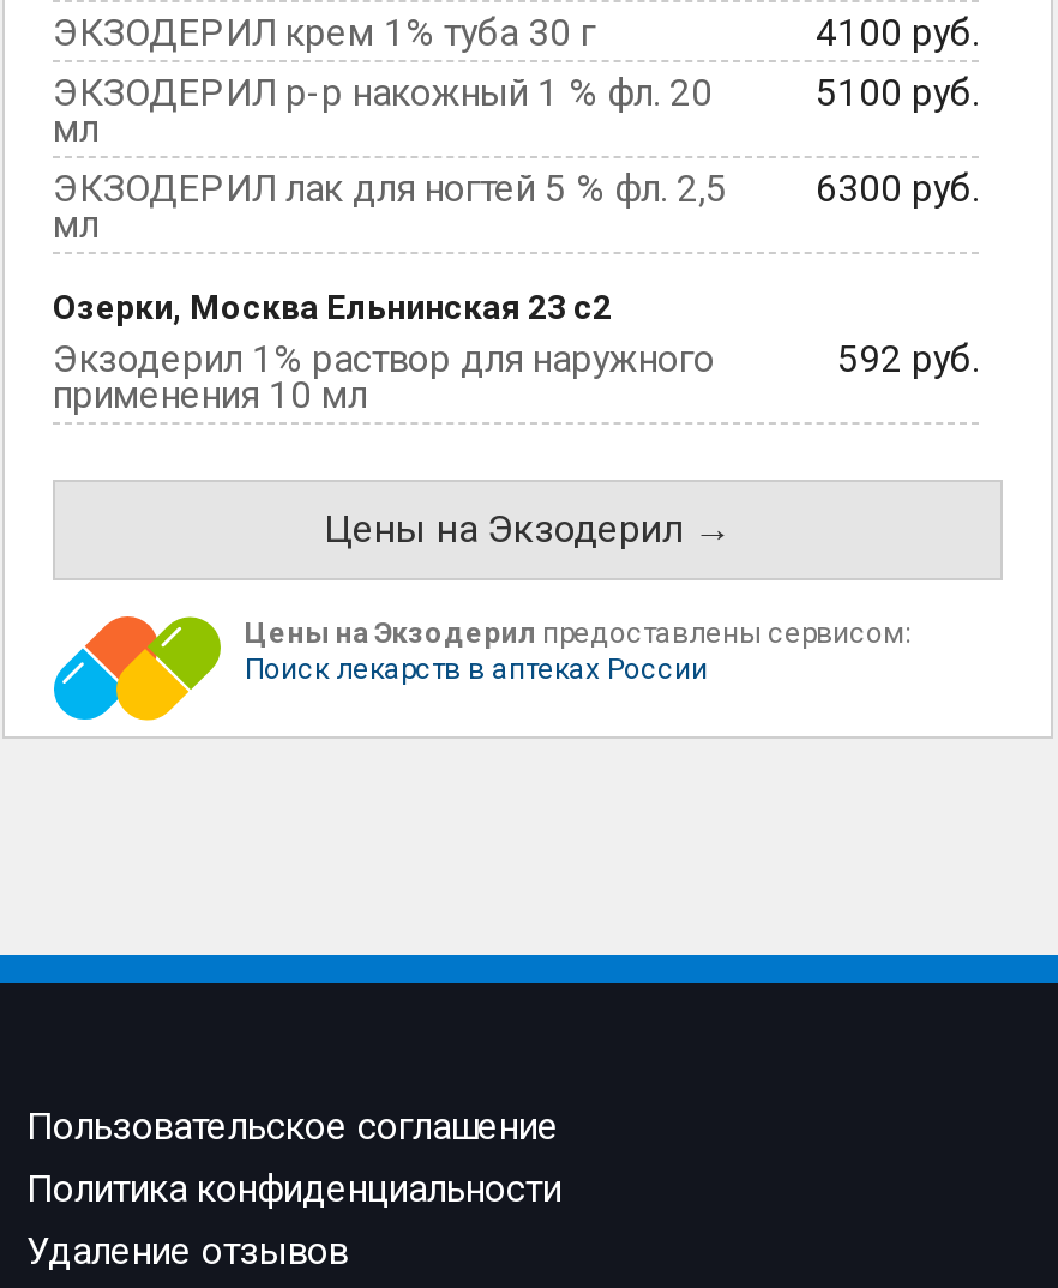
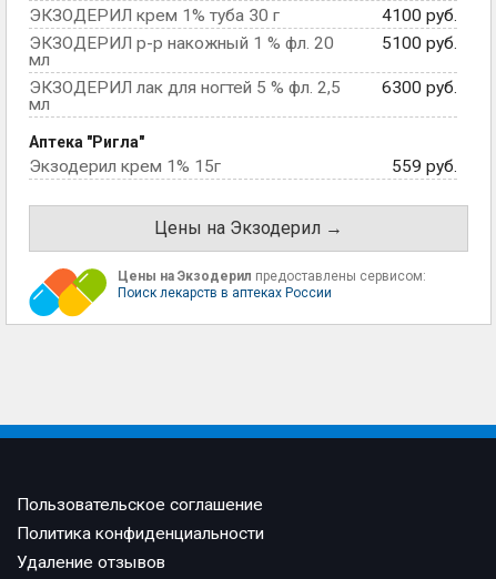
[53,288,979,417] Озерки, Москва Ельнинская 23 с2 | 592 руб. | Экзодерил 1% раствор для наружного | применения 10 мл -> [29,133,457,176] Аптека "Ригла" | 559 руб. | Экзодерил крем 1% 15г

